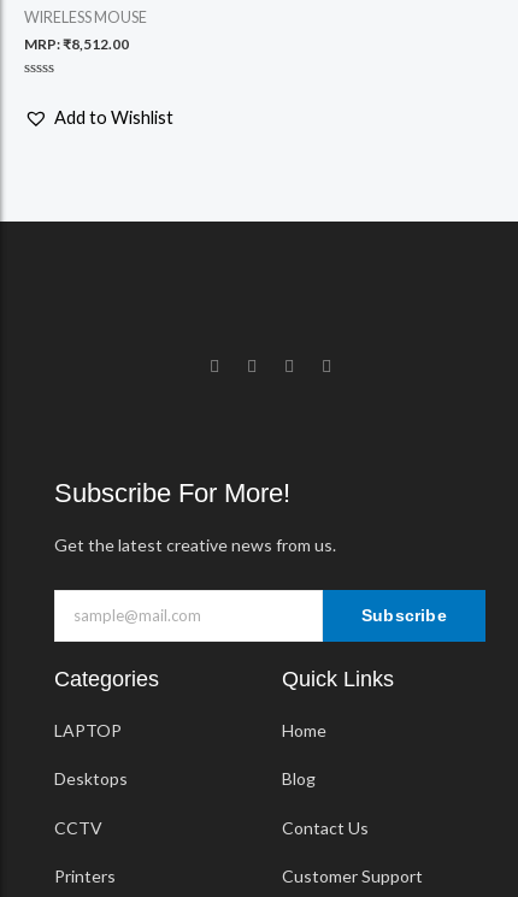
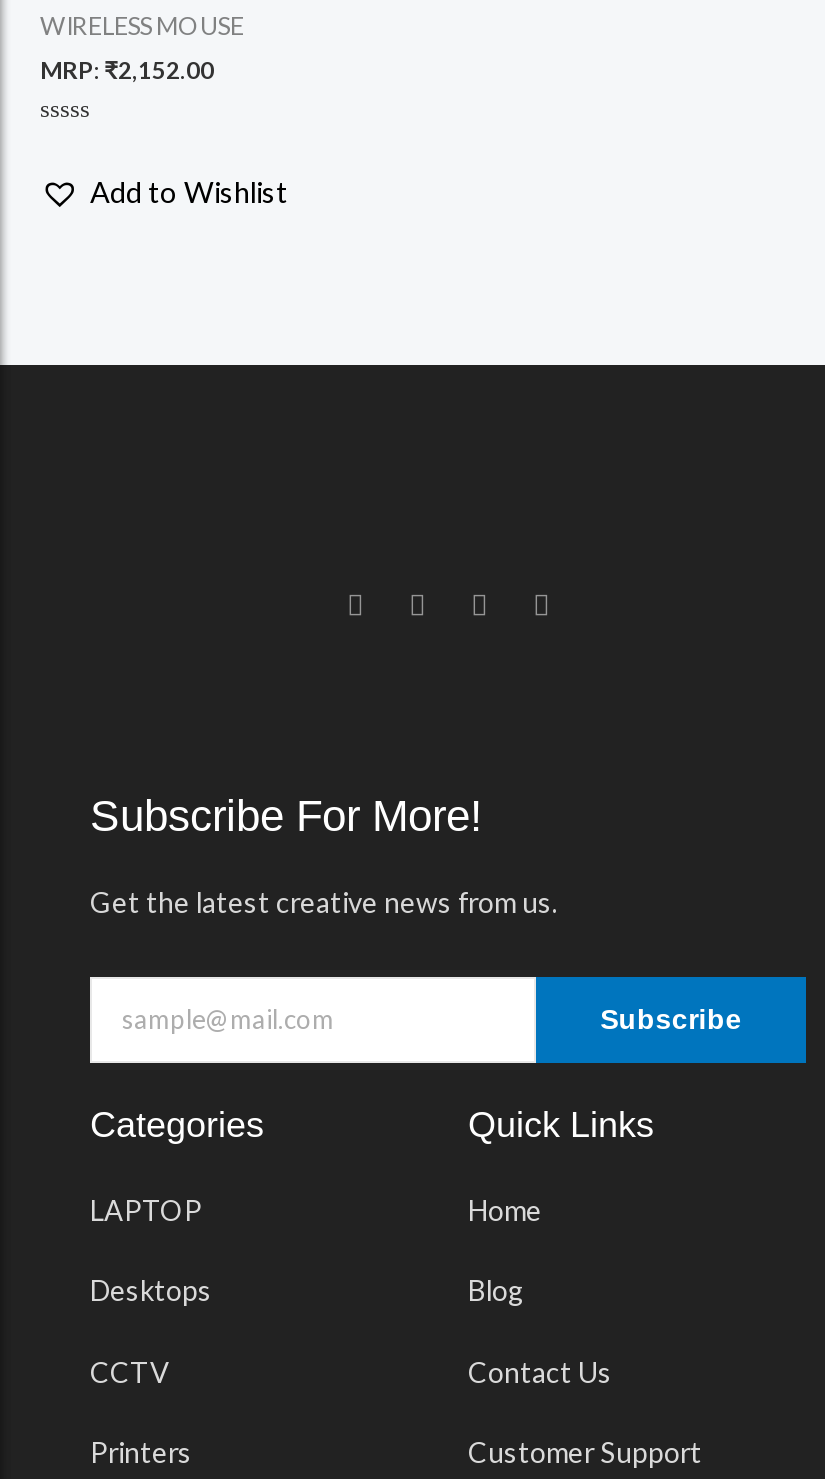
[24,35,129,53] MRP: ₹8,512.00 -> [40,55,214,85] MRP: ₹2,152.00

